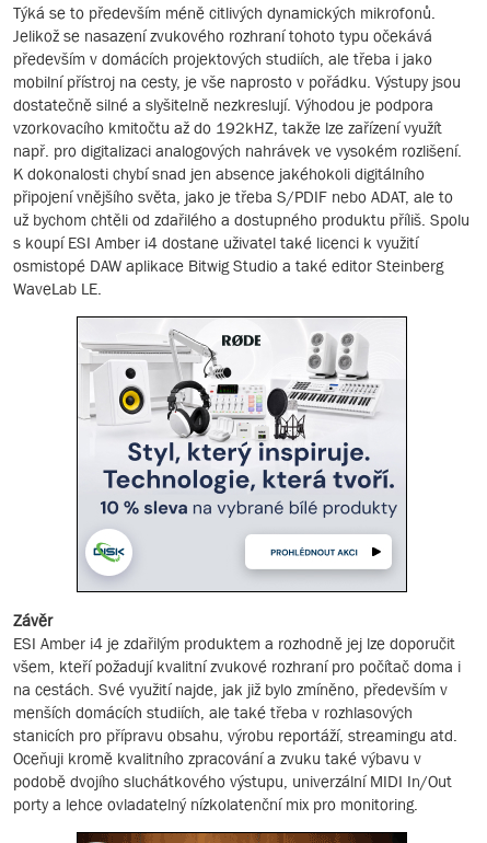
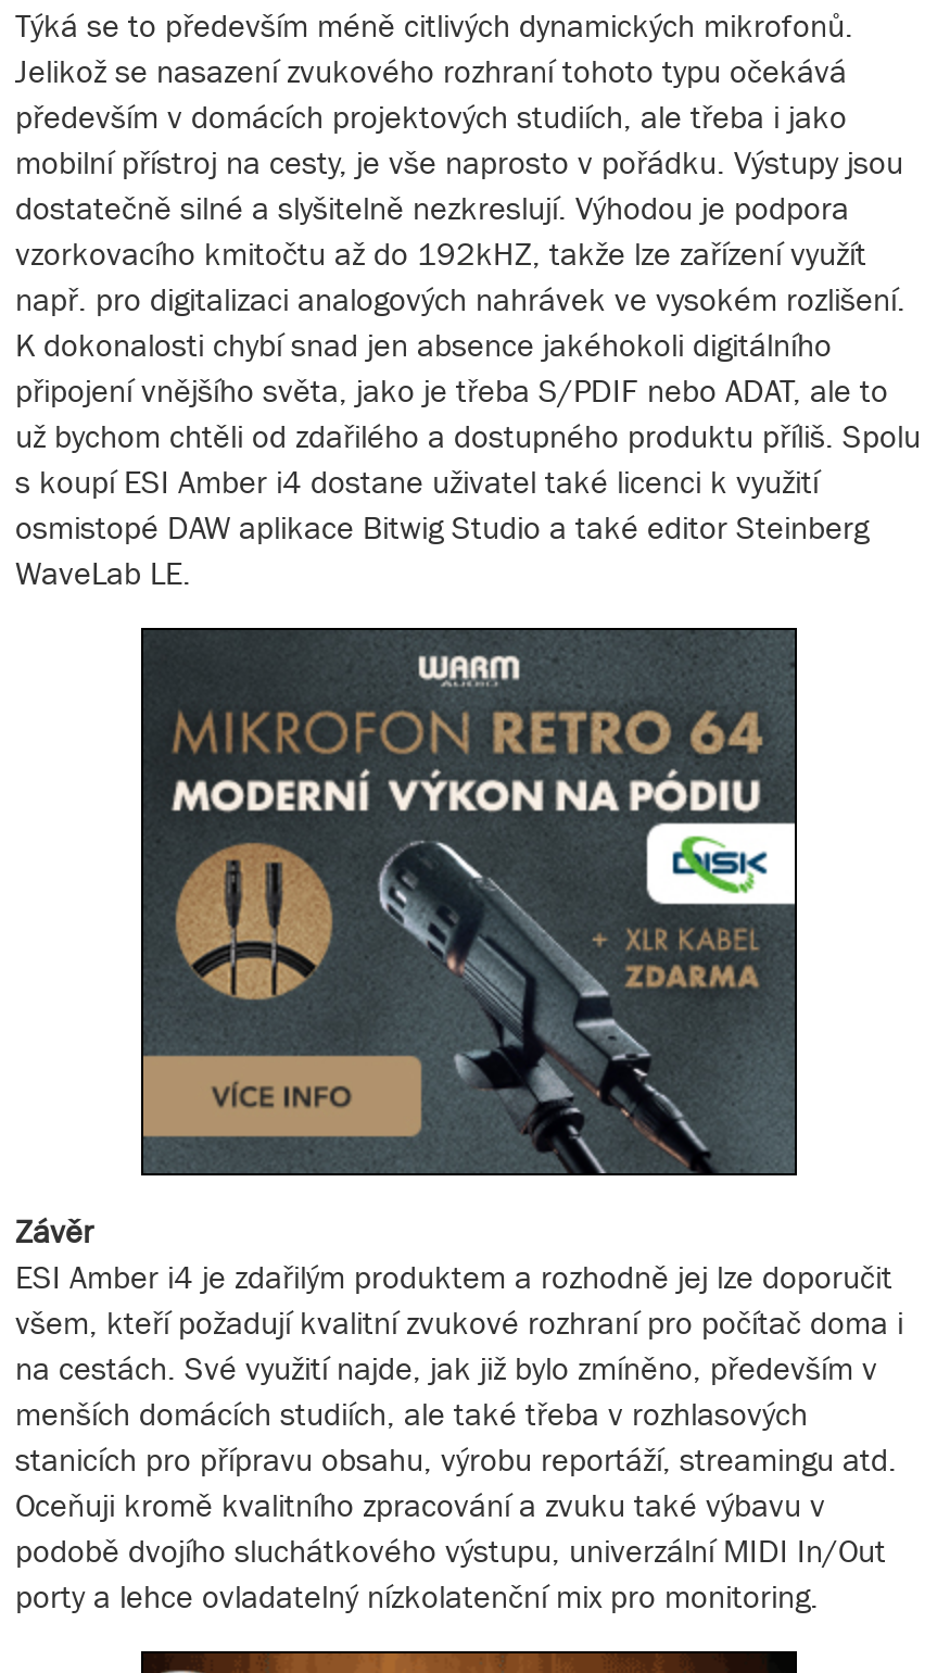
[77,316,407,592] [image] -> [141,628,797,1175] [image]

